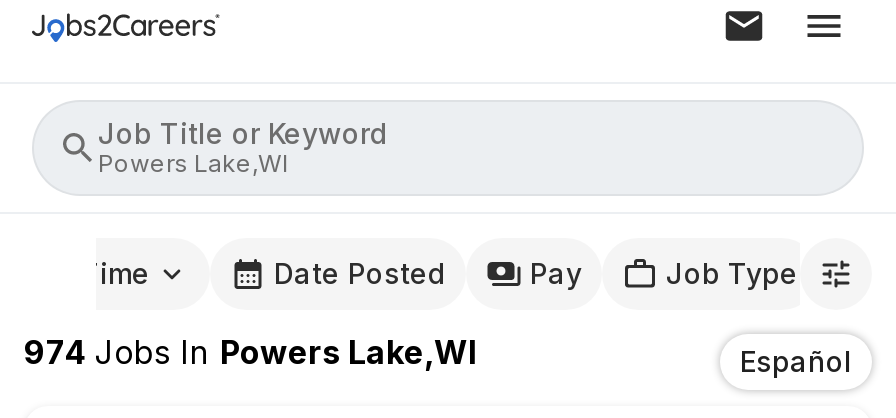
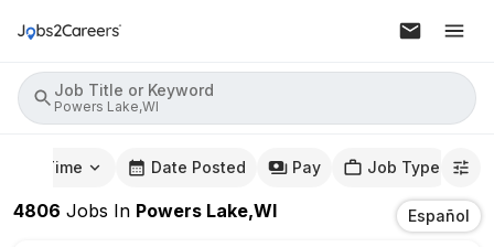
[24,332,476,372] 974 Jobs In Powers Lake,WI -> [13,200,277,222] 4806 Jobs In Powers Lake,WI

